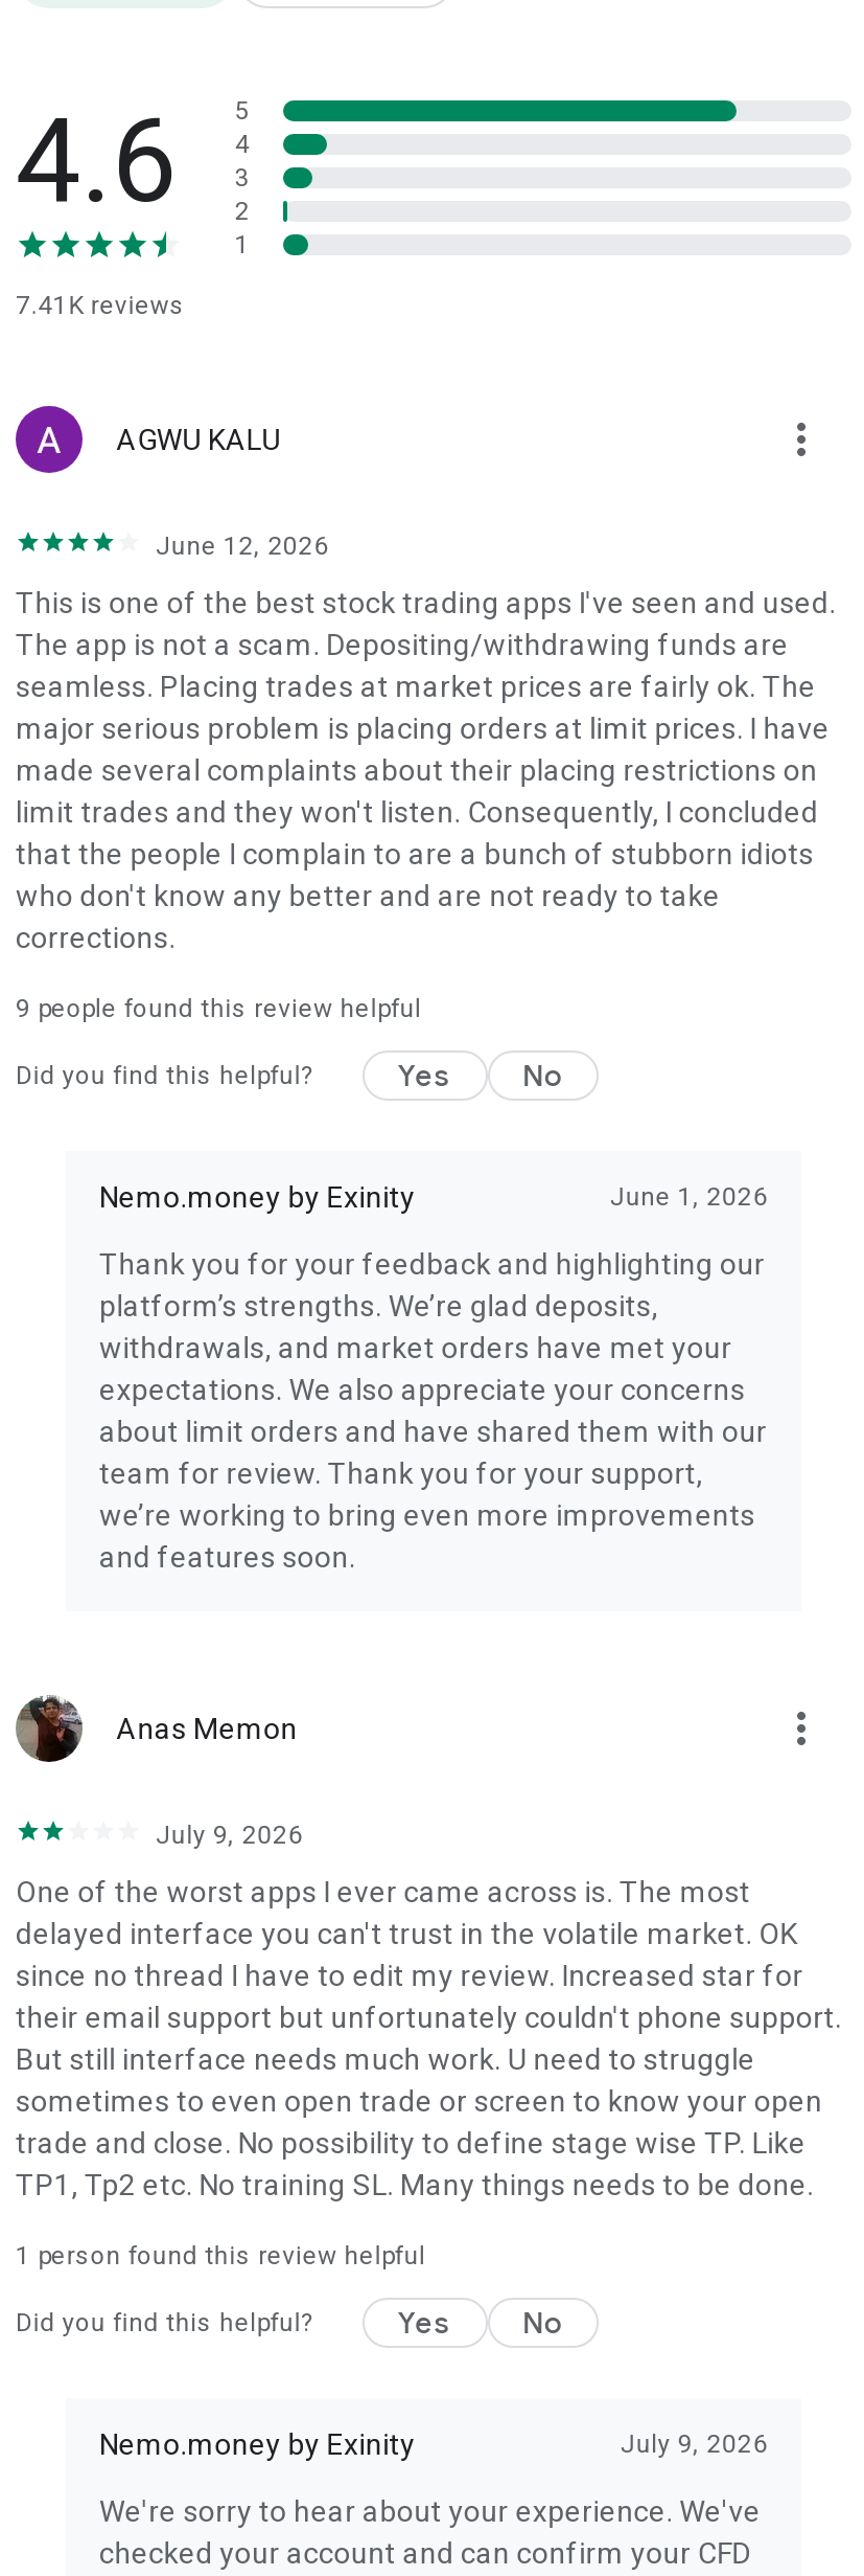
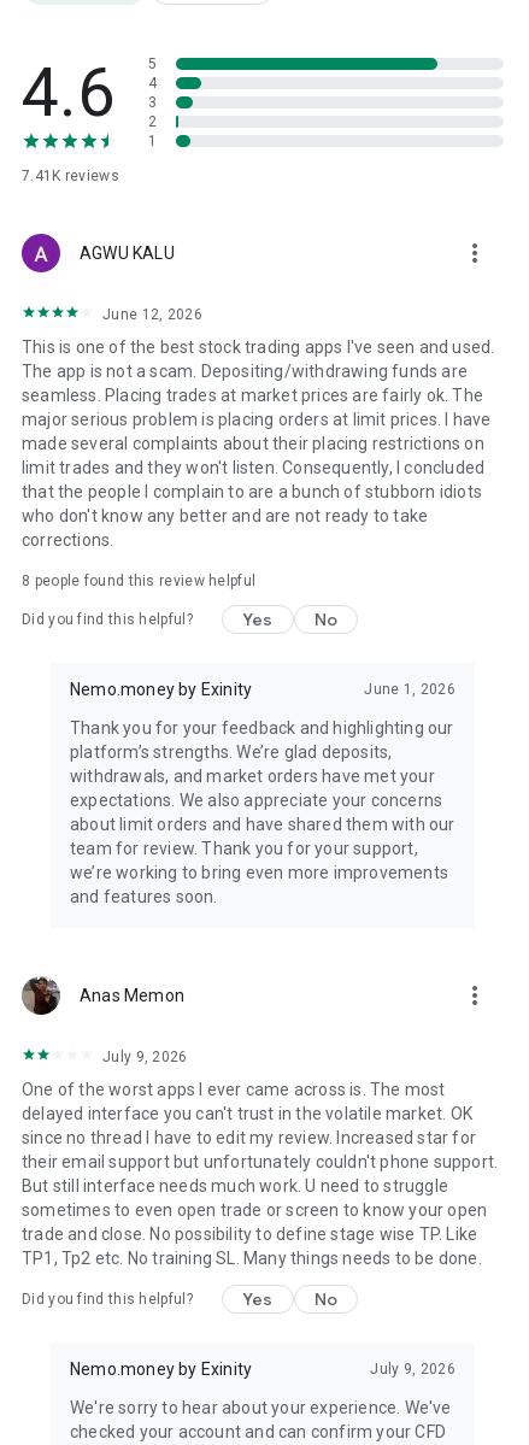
[16,994,421,1023] 9 people found this review helpful -> [22,572,256,589] 8 people found this review helpful
[16,2241,426,2270] 1 person found this review helpful -> none

